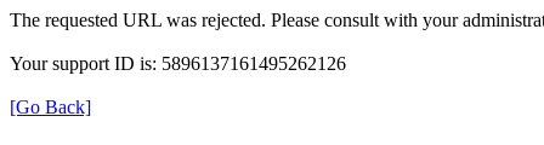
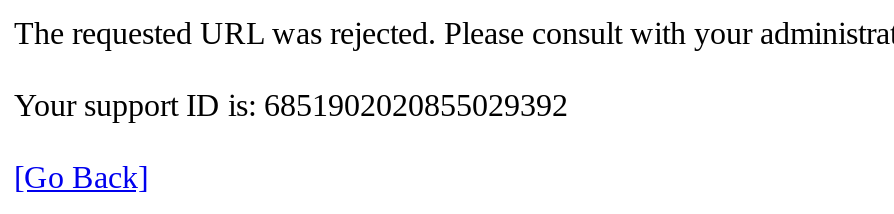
[10,53,346,74] Your support ID is: 5896137161495262126 -> [14,88,568,122] Your support ID is: 6851902020855029392

